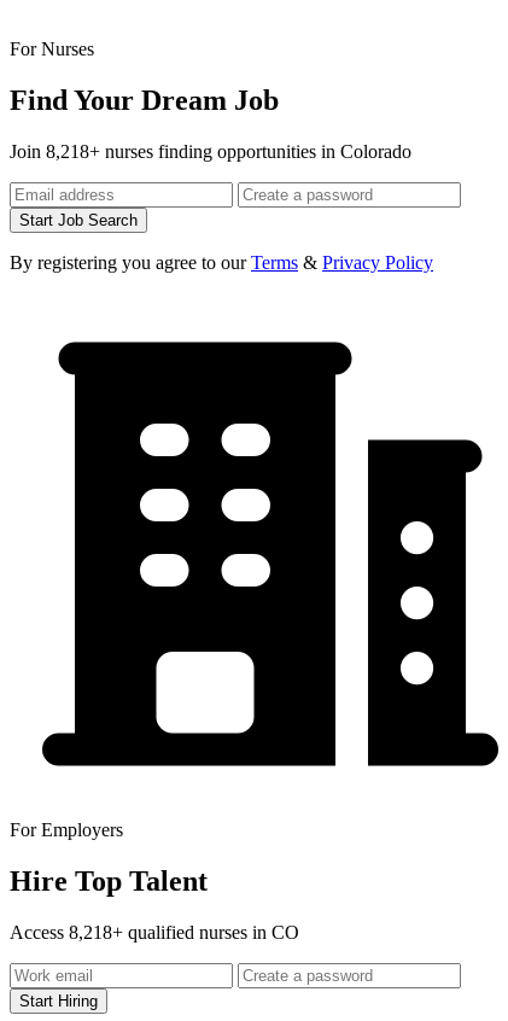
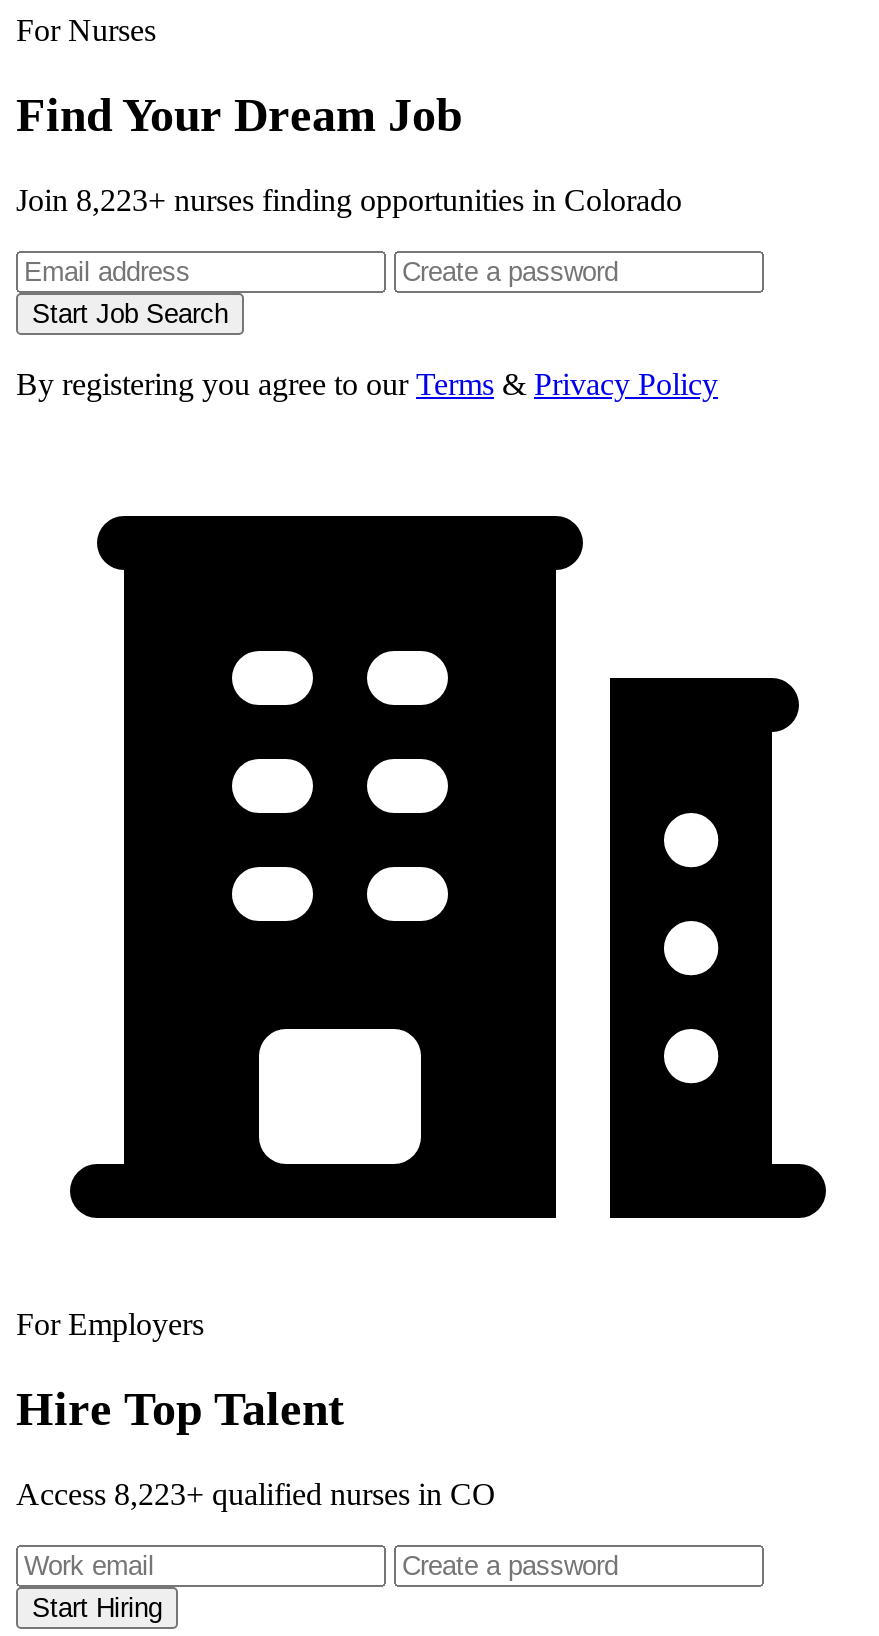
[10,141,411,161] Join 8,218+ nurses finding opportunities in Colorado -> [16,182,682,216] Join 8,223+ nurses finding opportunities in Colorado
[10,921,299,942] Access 8,218+ qualified nurses in CO -> [16,1476,496,1510] Access 8,223+ qualified nurses in CO

